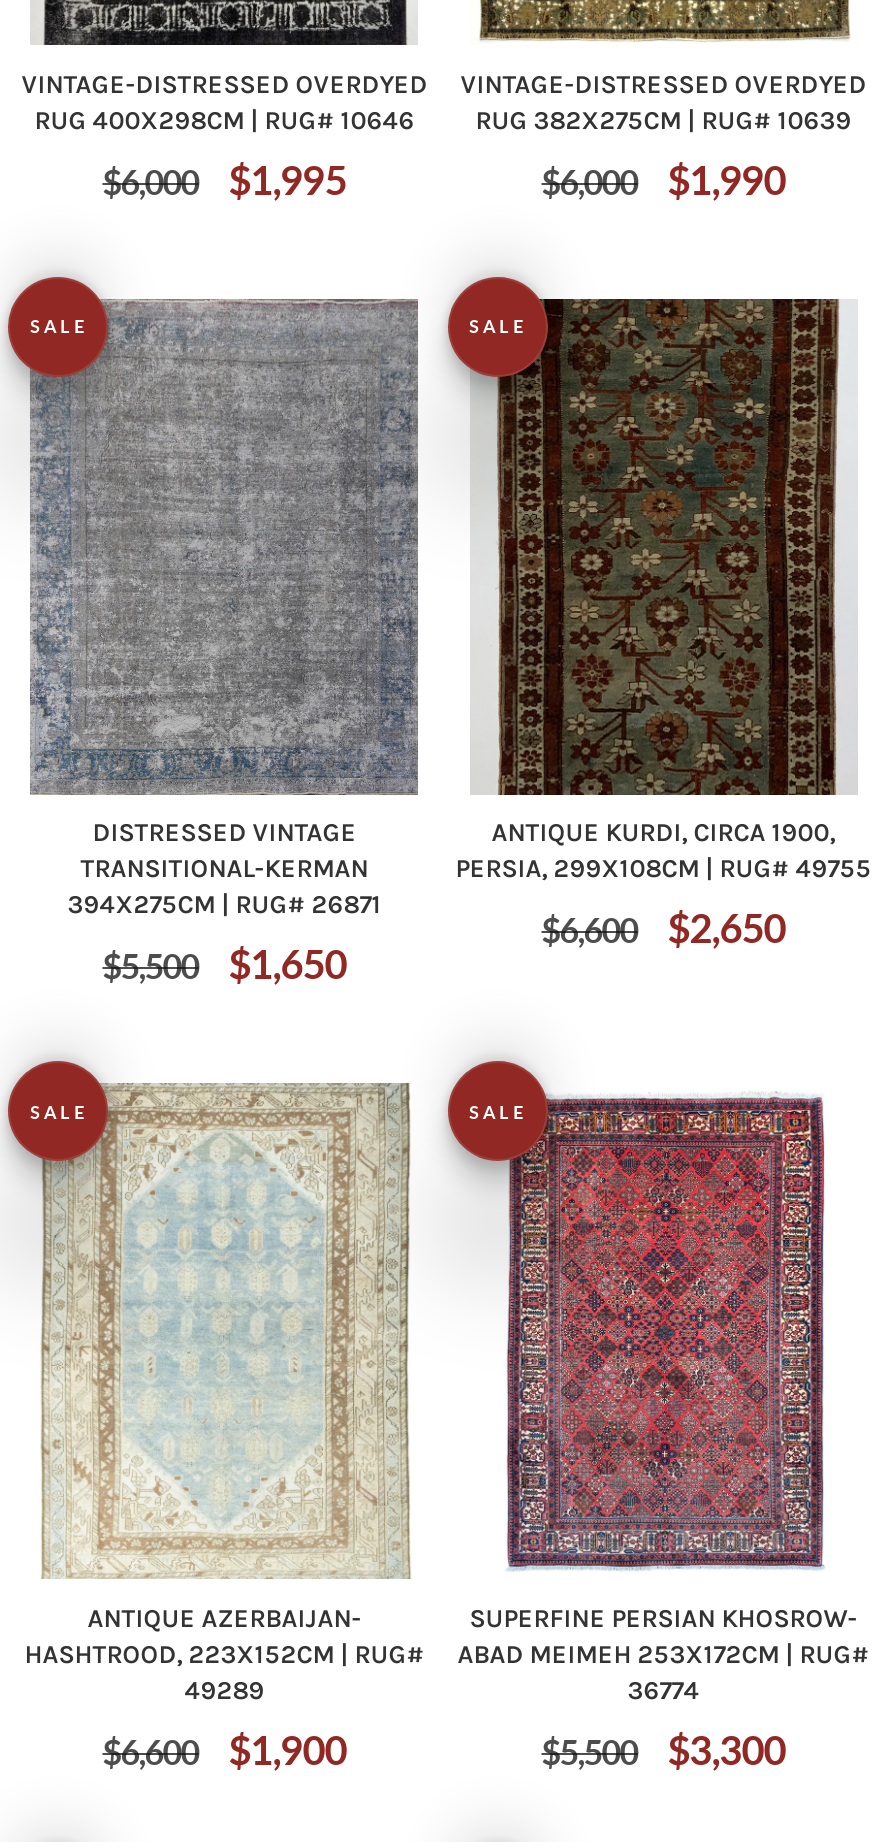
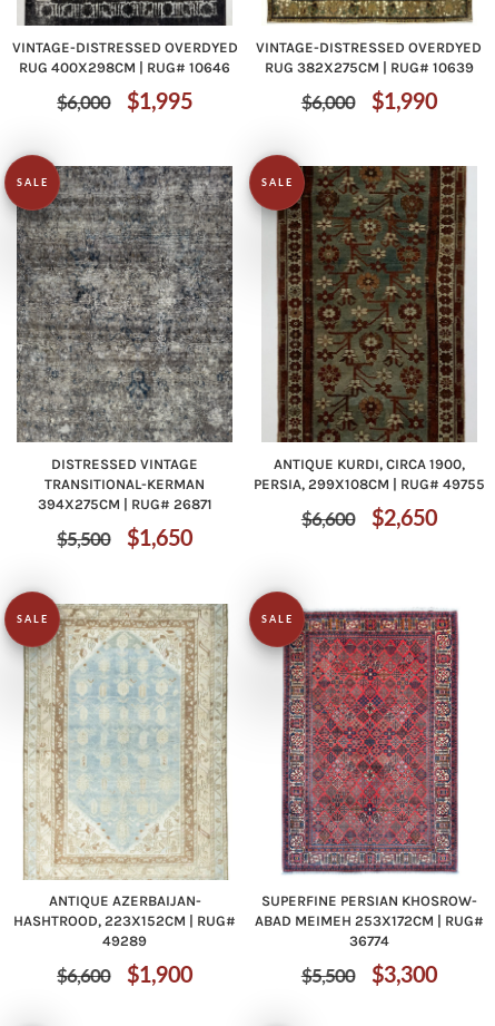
[30,300,418,792] [image] -> [17,166,232,441] [image]

